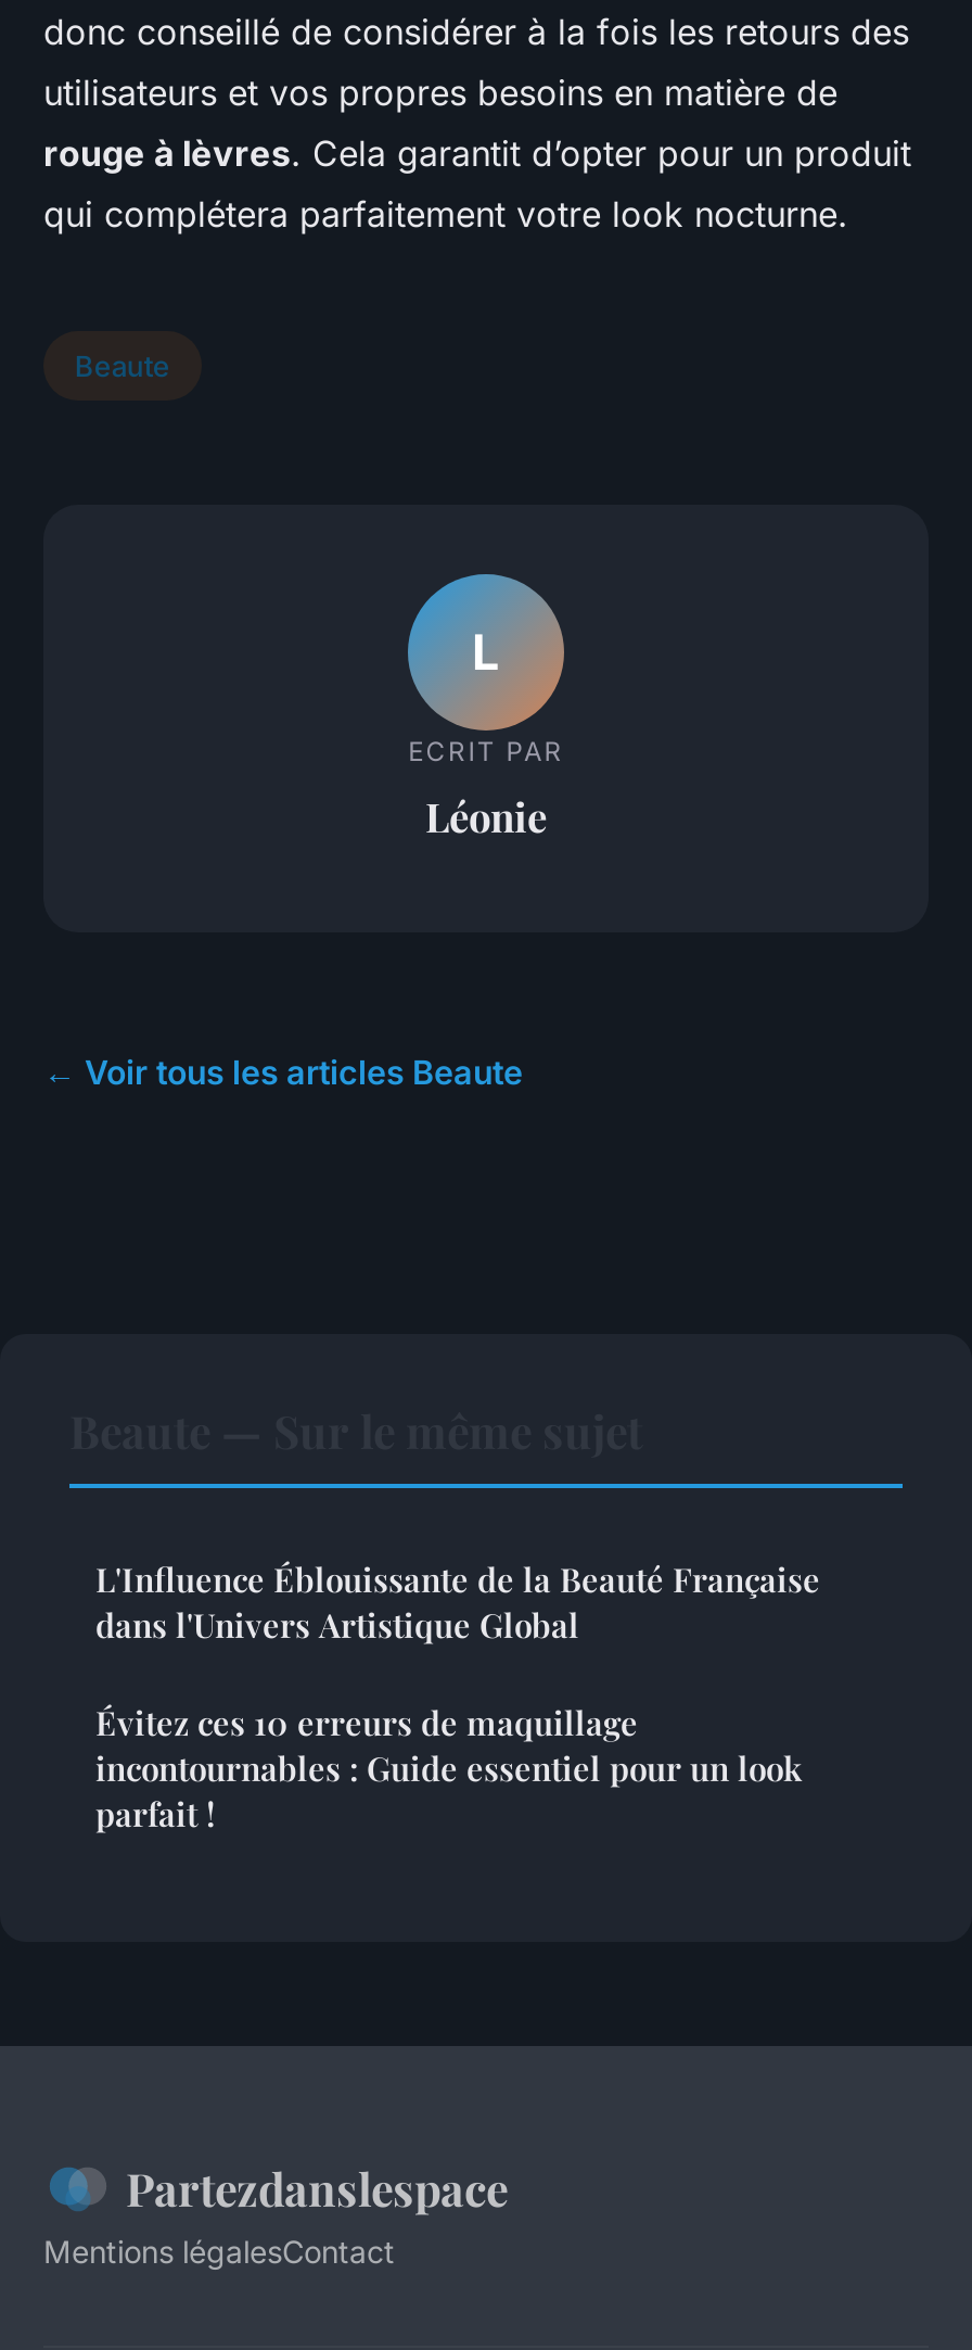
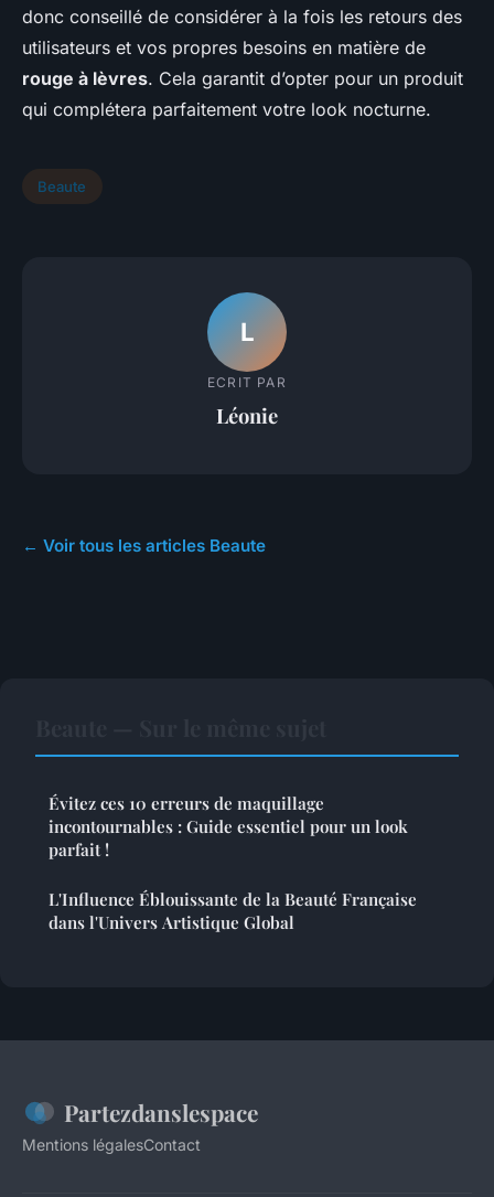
moved [95,1558,820,1647] -> [49,888,417,934]: L'Influence Éblouissante de la Beauté Française | dans l'Univers Artistique Global
moved [95,1701,803,1836] -> [49,792,408,861]: Évitez ces 10 erreurs de maquillage | incontournables : Guide essentiel pour un look | parfait !

